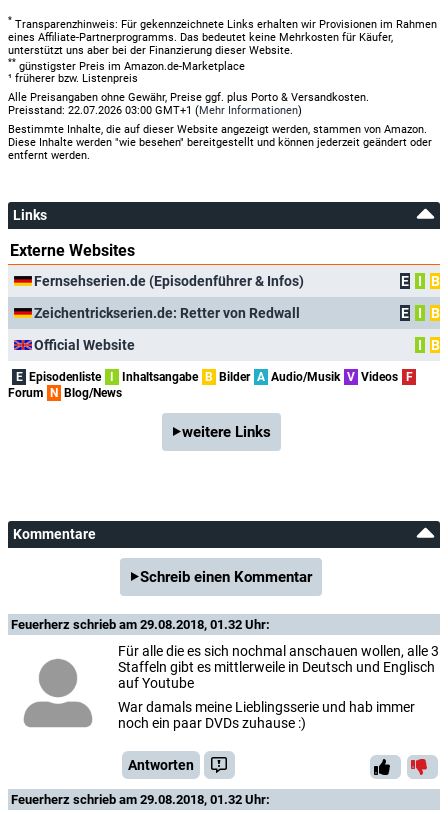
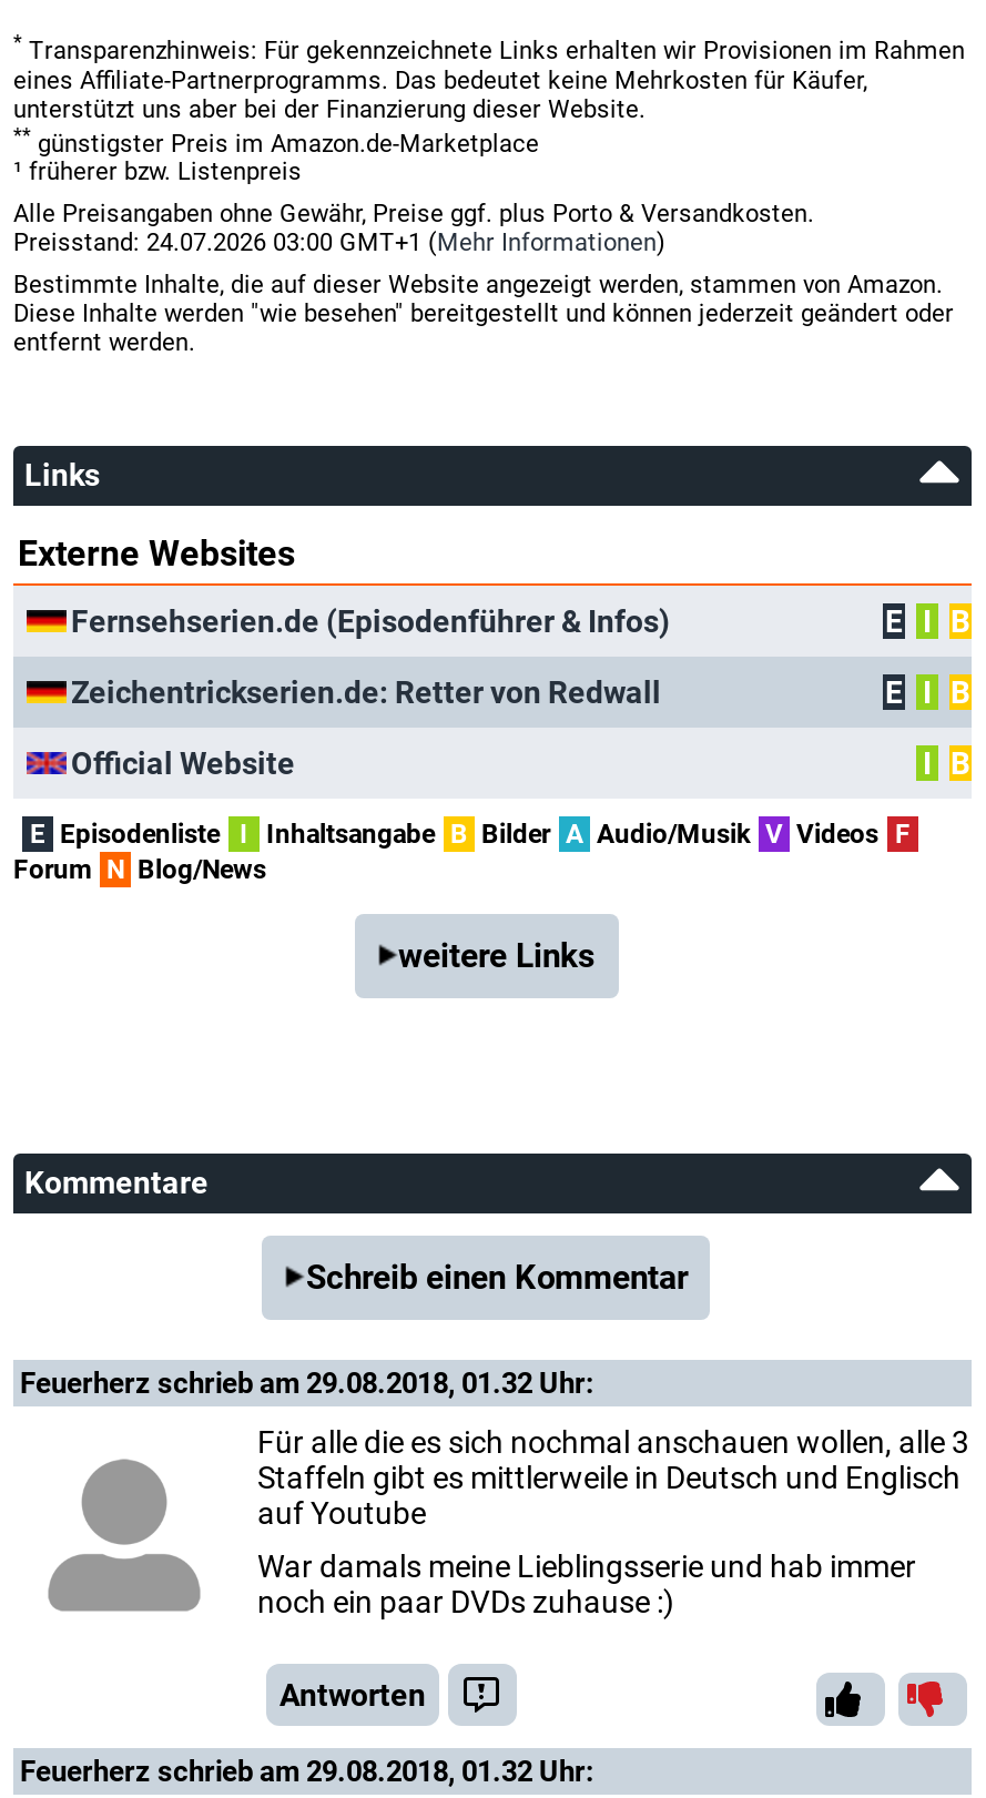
[8,104,302,117] Preisstand: 22.07.2026 03:00 GMT+1 (Mehr Informationen) -> [13,229,665,258] Preisstand: 24.07.2026 03:00 GMT+1 (Mehr Informationen)

